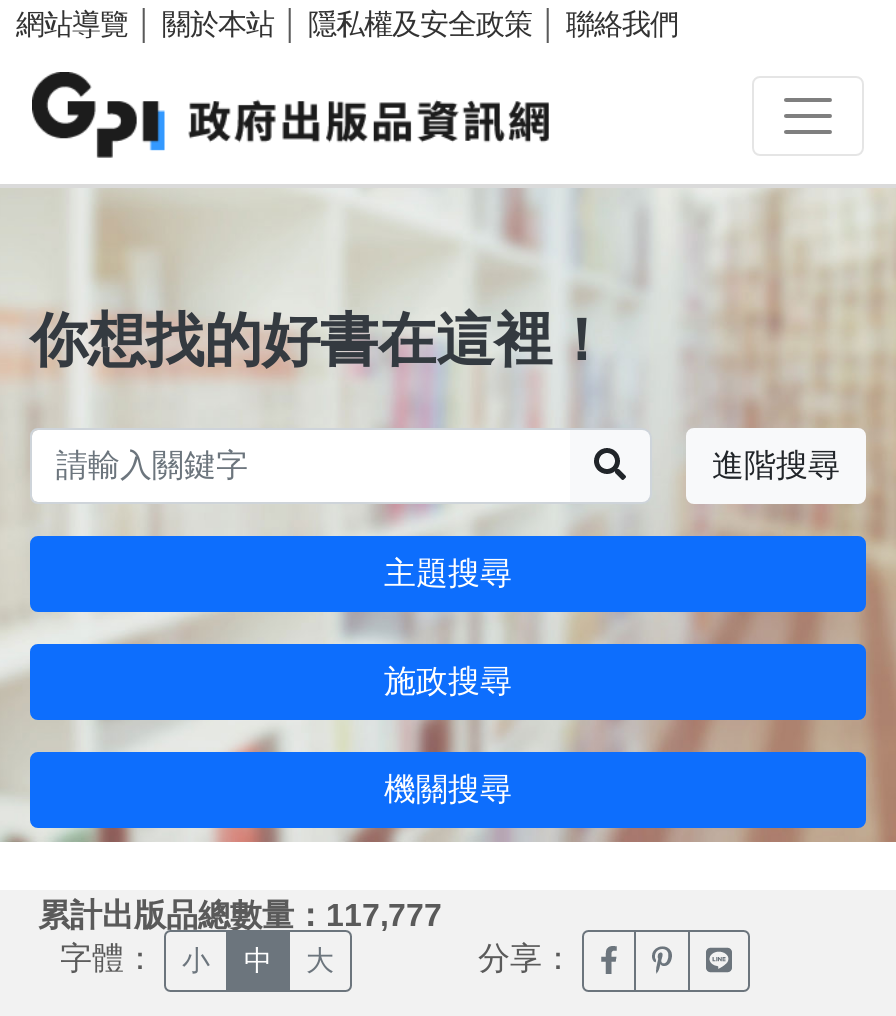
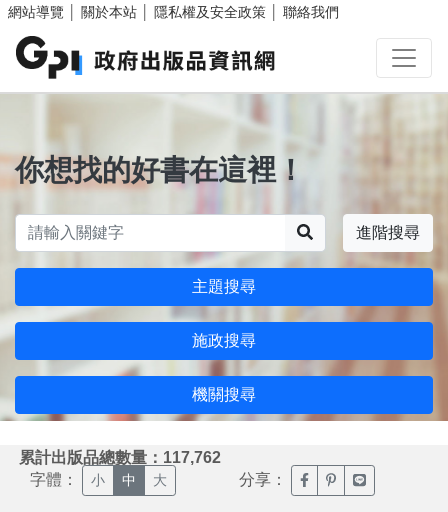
[38,897,442,931] 累計出版品總數量：117,777 -> [19,449,221,466] 累計出版品總數量：117,762

